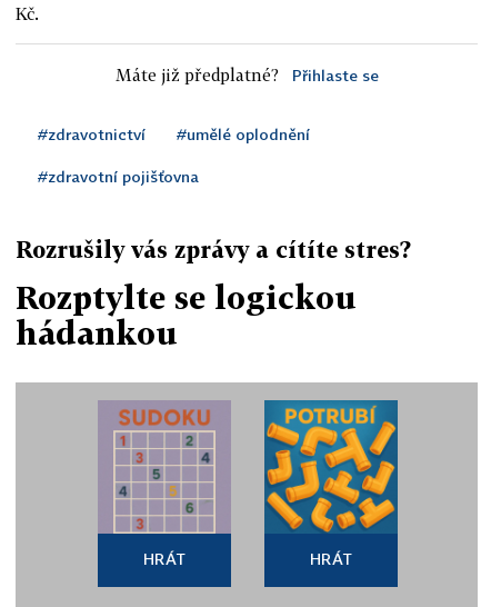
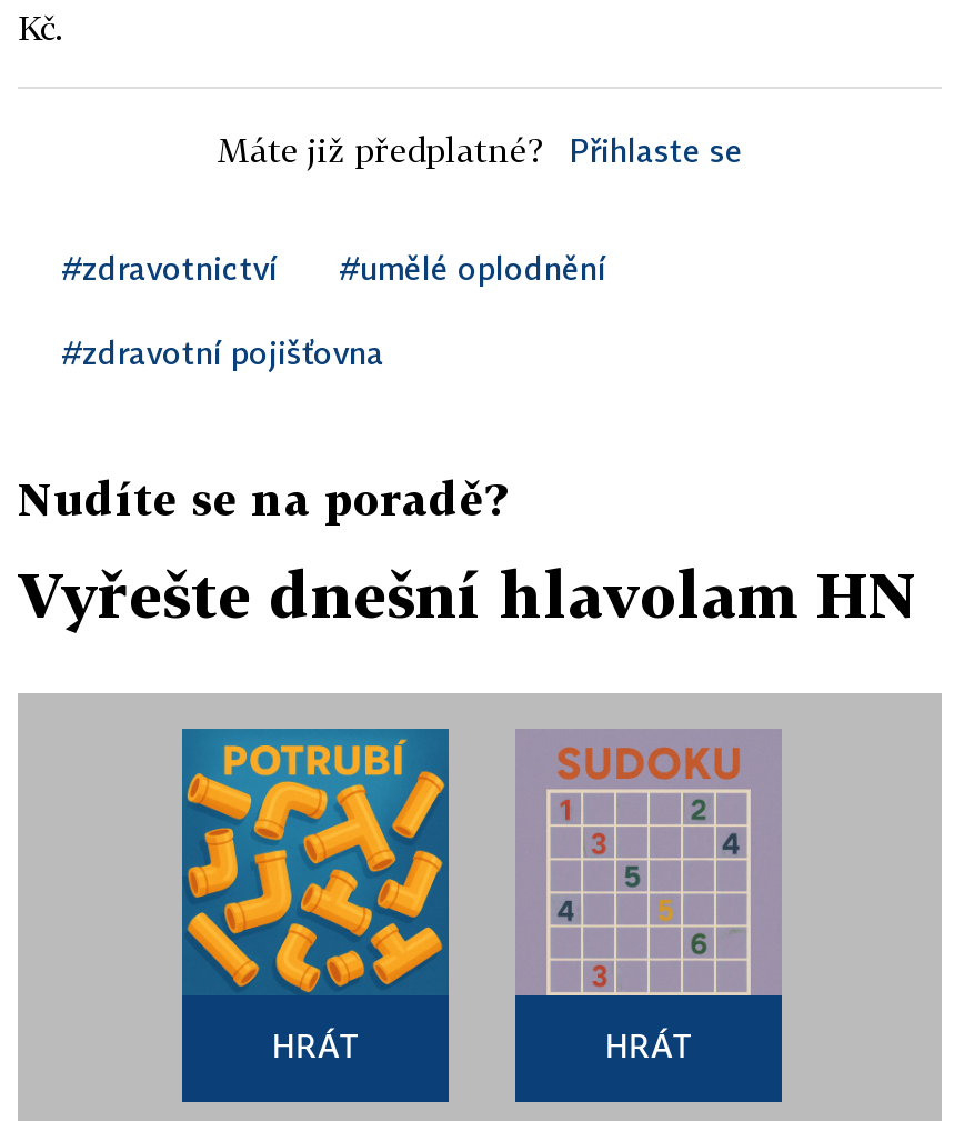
[16,236,411,262] Rozrušily vás zprávy a cítíte stres? -> [18,471,506,524] Nudíte se na poradě?
[16,279,357,351] Rozptylte se logickou | hádankou -> [18,558,917,631] Vyřešte dnešní hlavolam HN
moved [264,400,398,533] -> [182,729,449,995]: [image]

